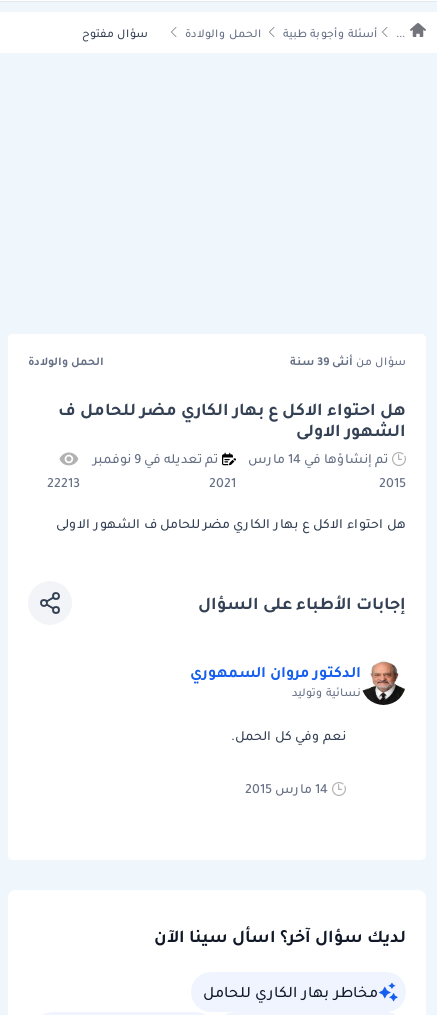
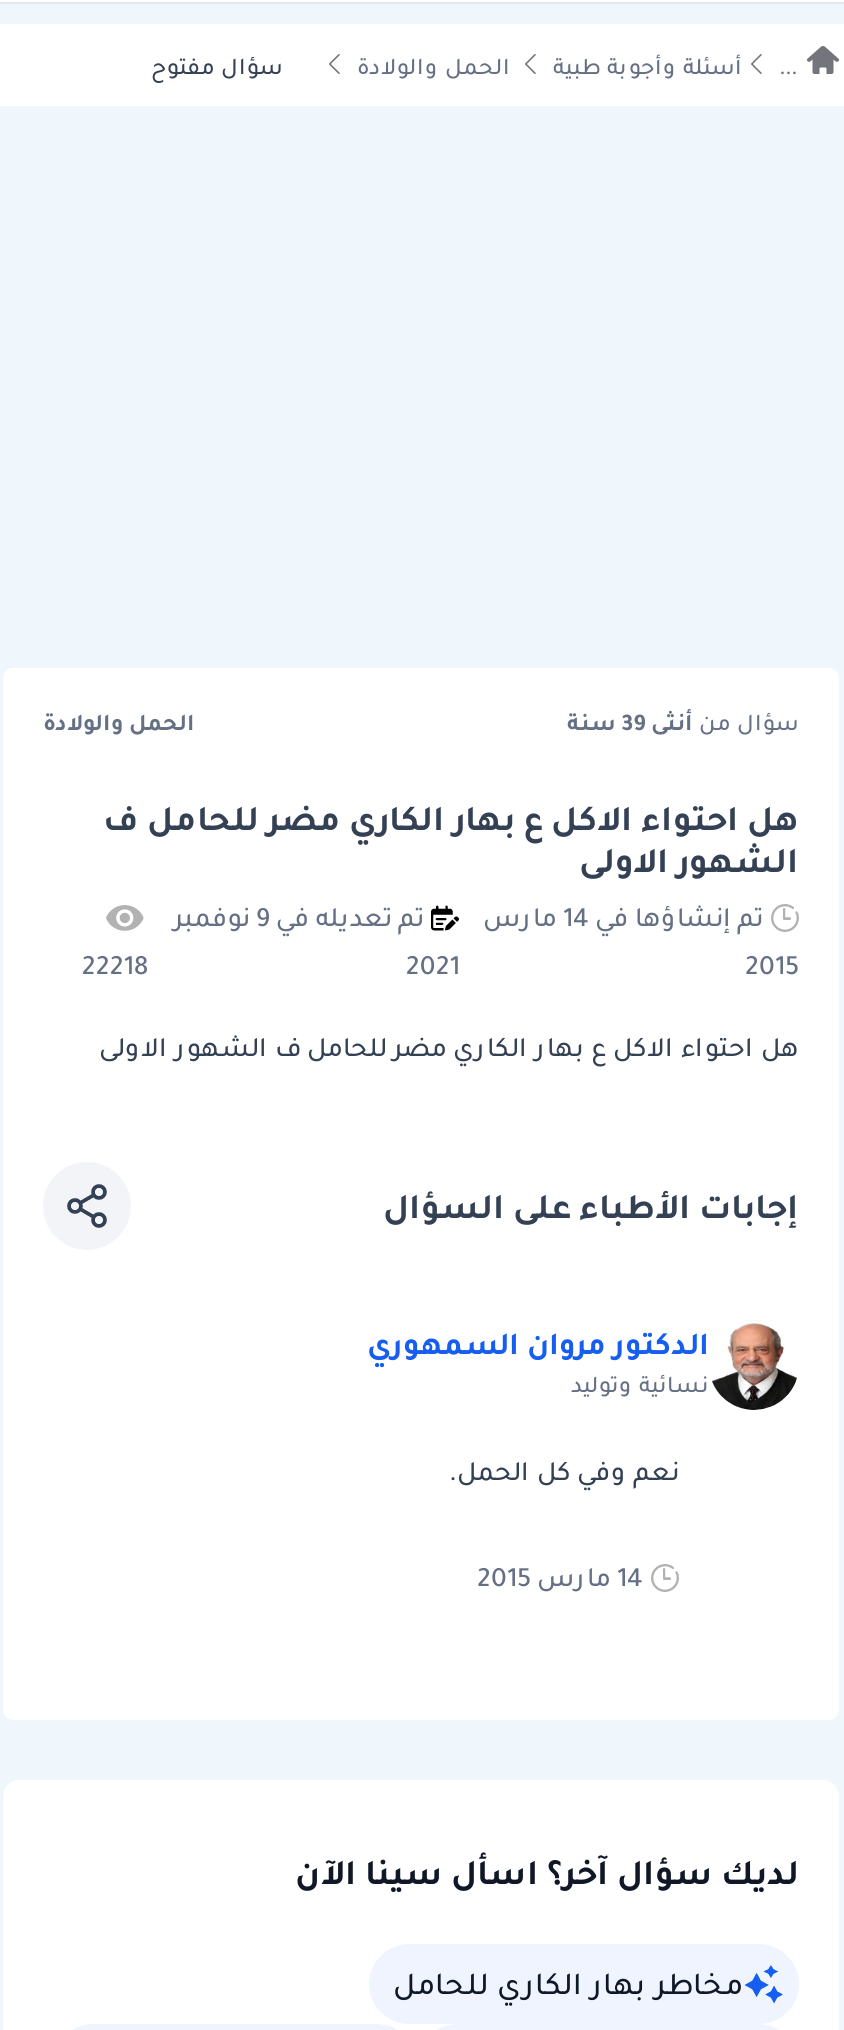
[47,473,80,492] 22213 -> [82,946,148,984] 22218

